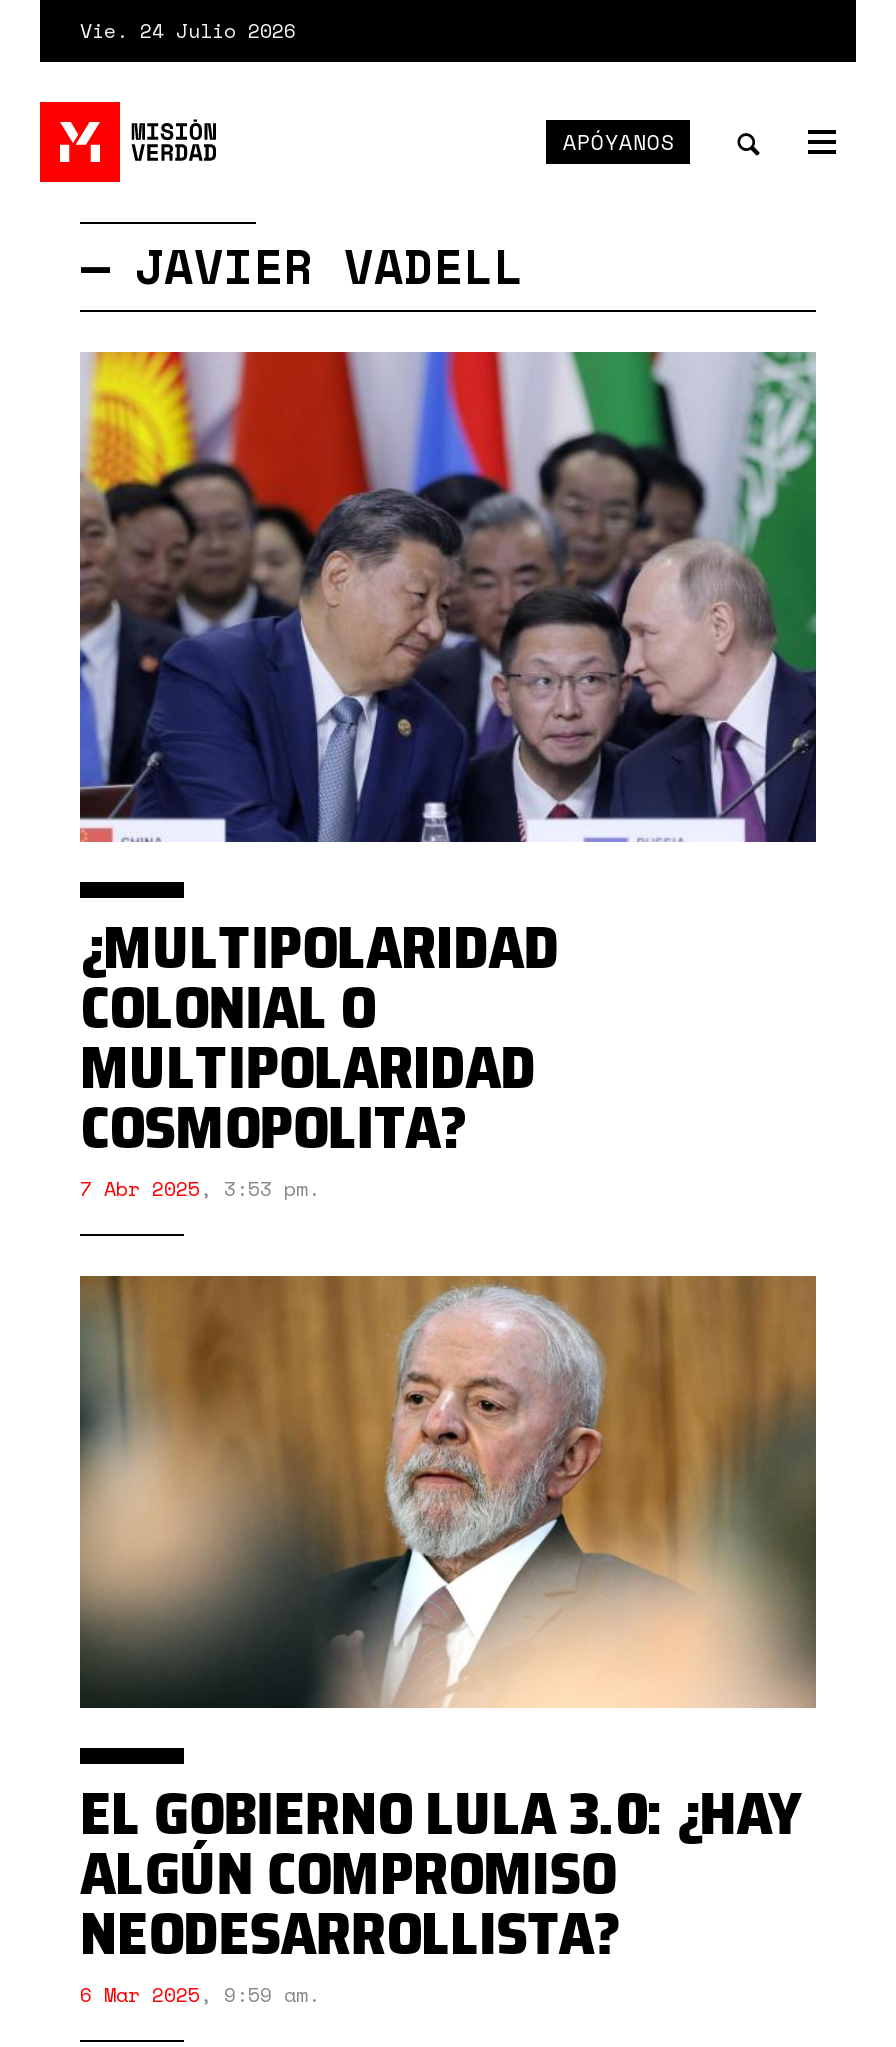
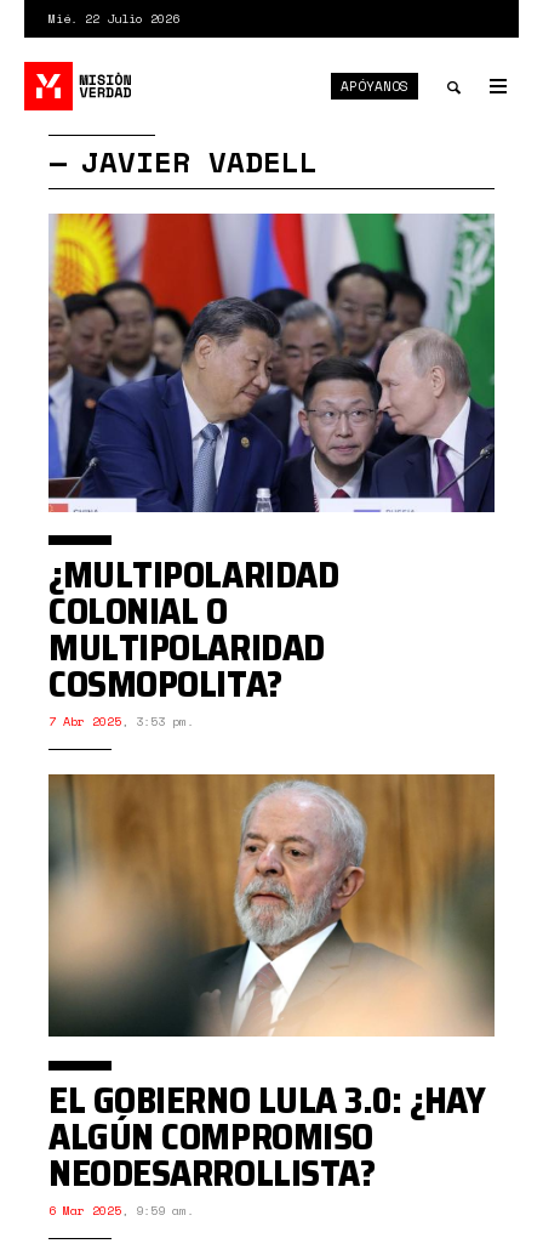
[80,16,296,46] Vie. 24 Julio 2026 -> [48,10,179,28] Mié. 22 Julio 2026

